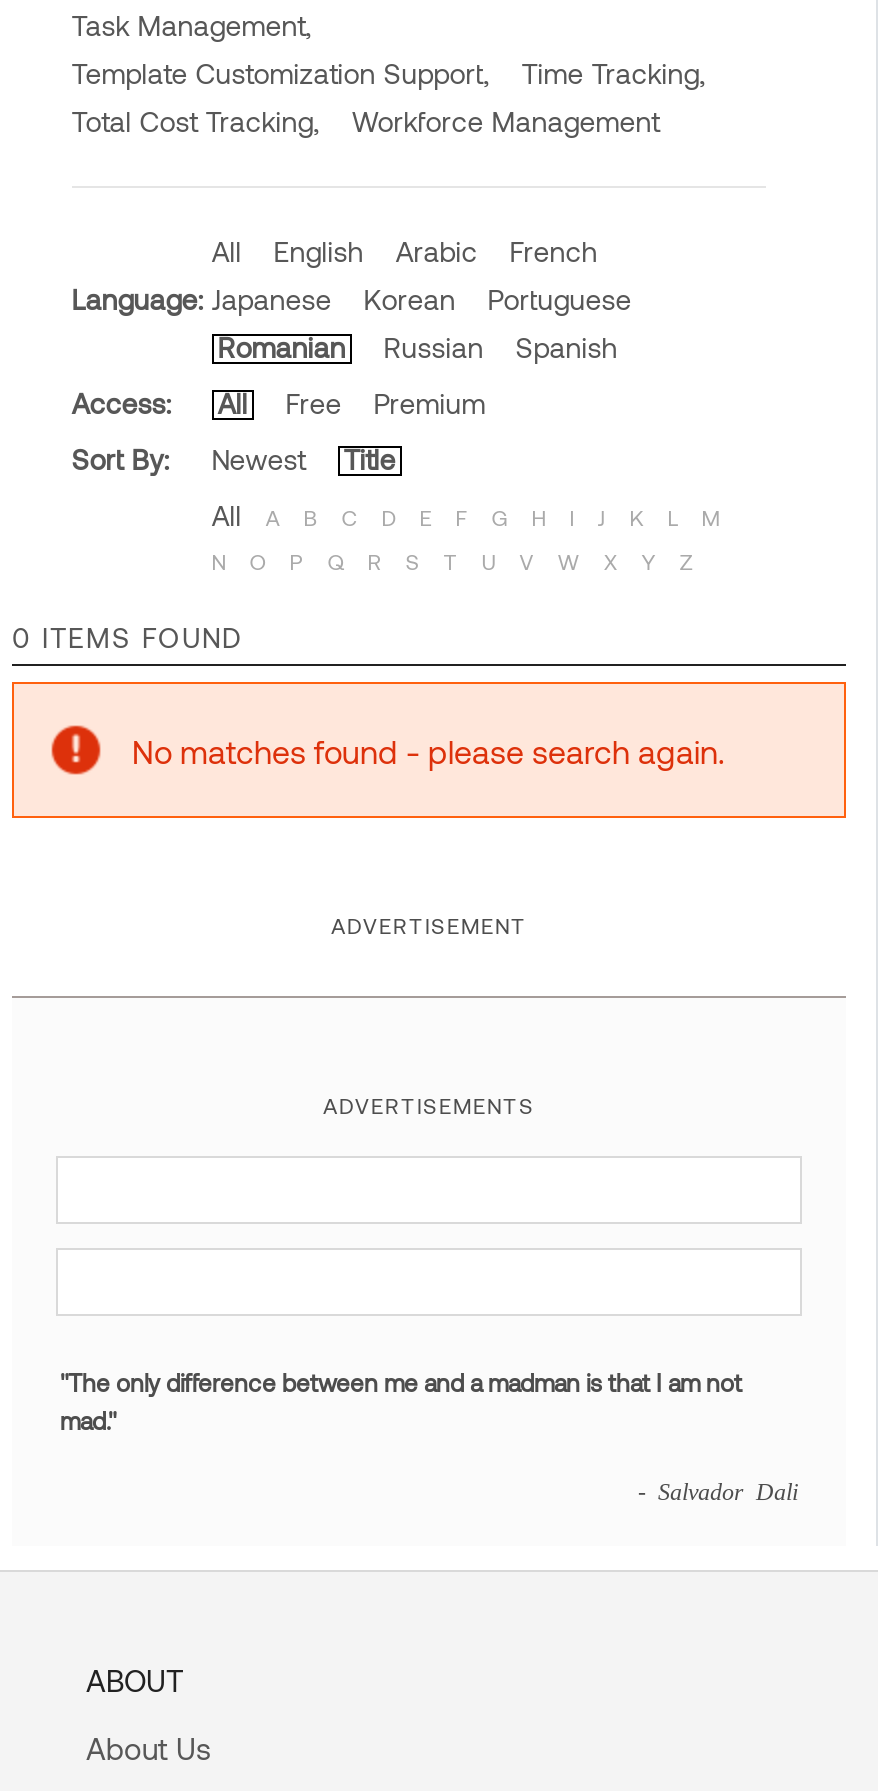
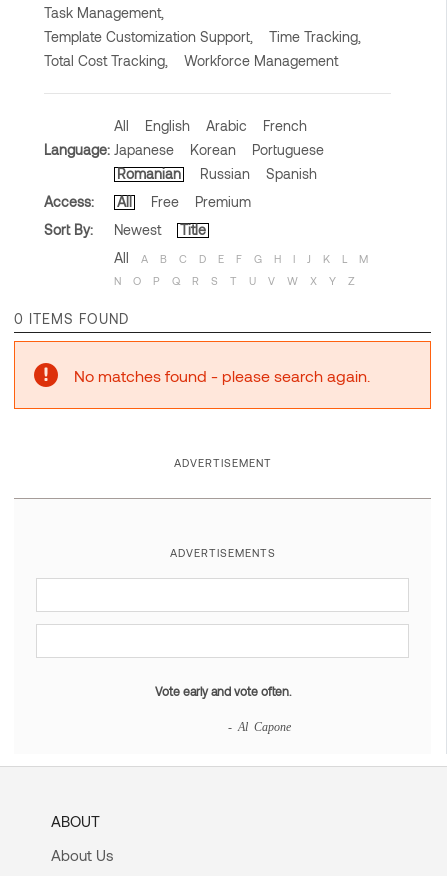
[60,1369,742,1435] "The only difference between me and a madman is that I am not | mad." -> [154,684,290,698] Vote early and vote often.
[638,1479,798,1503] - Salvador Dali -> [227,720,290,732] - Al Capone

